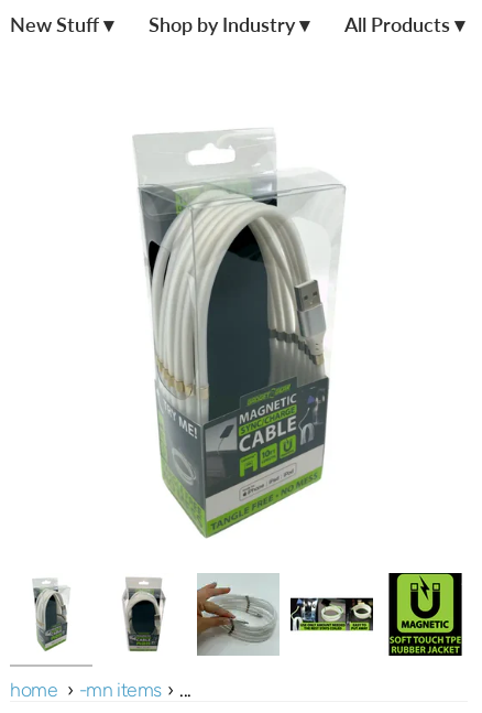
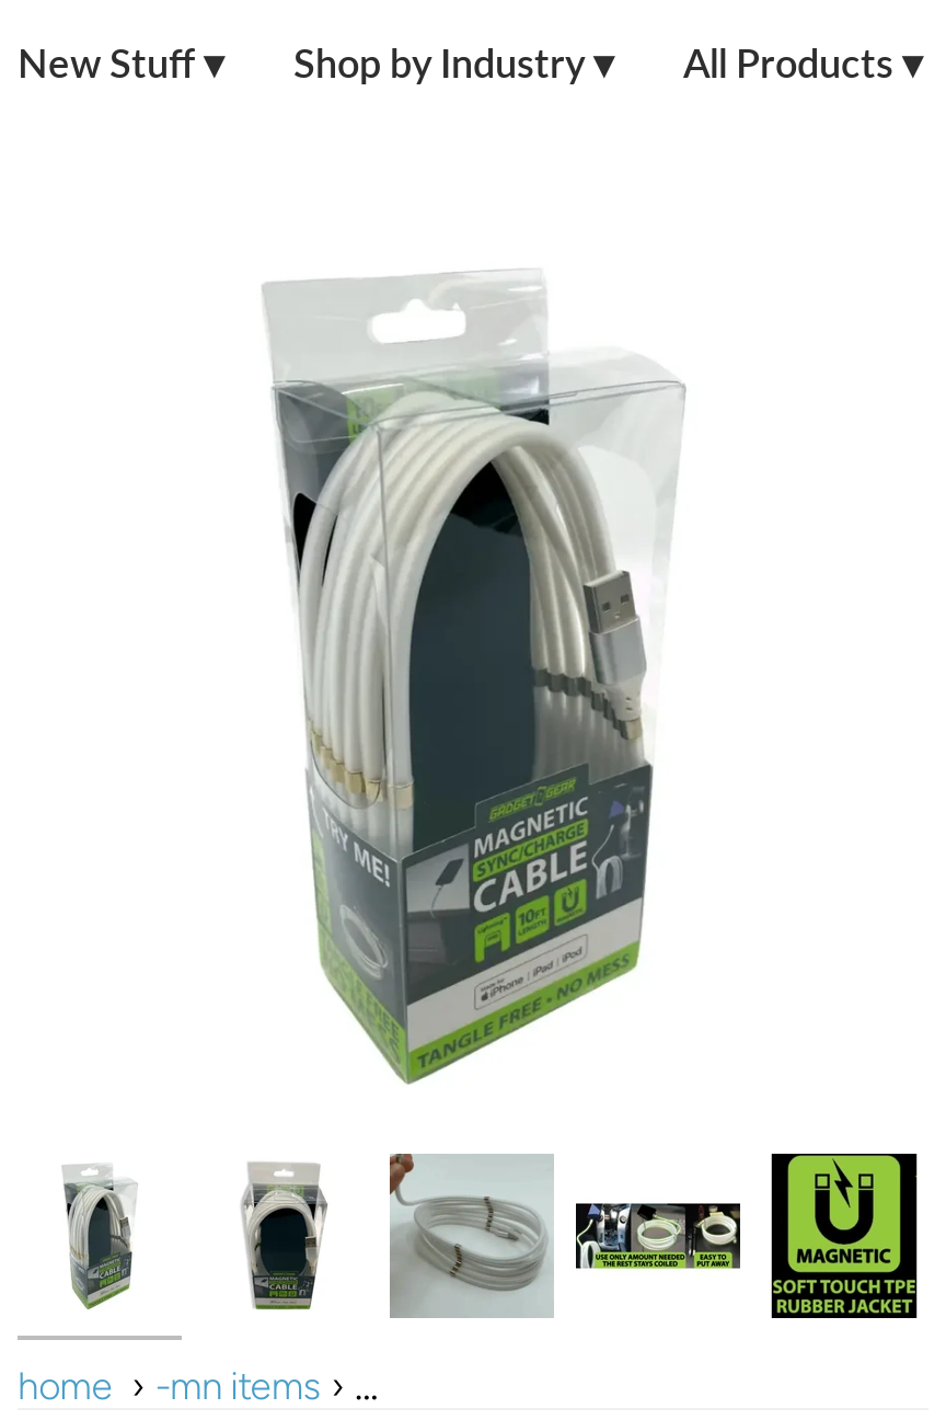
[197,574,248,649] [image] -> [388,1154,488,1301] [image]

